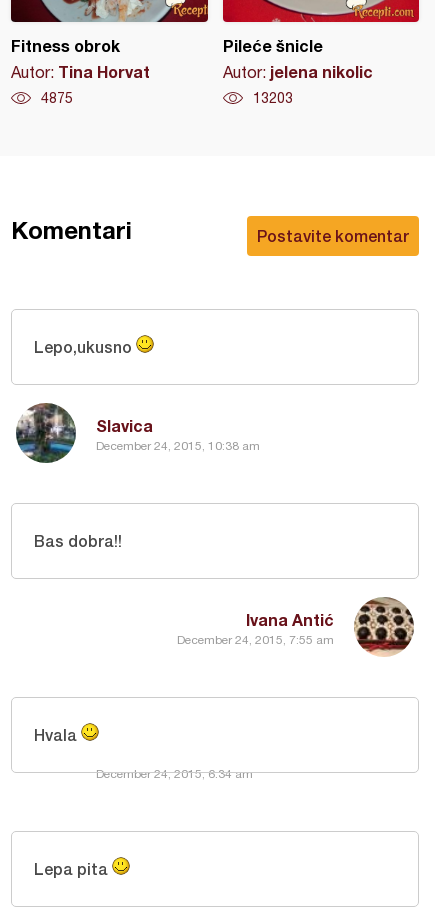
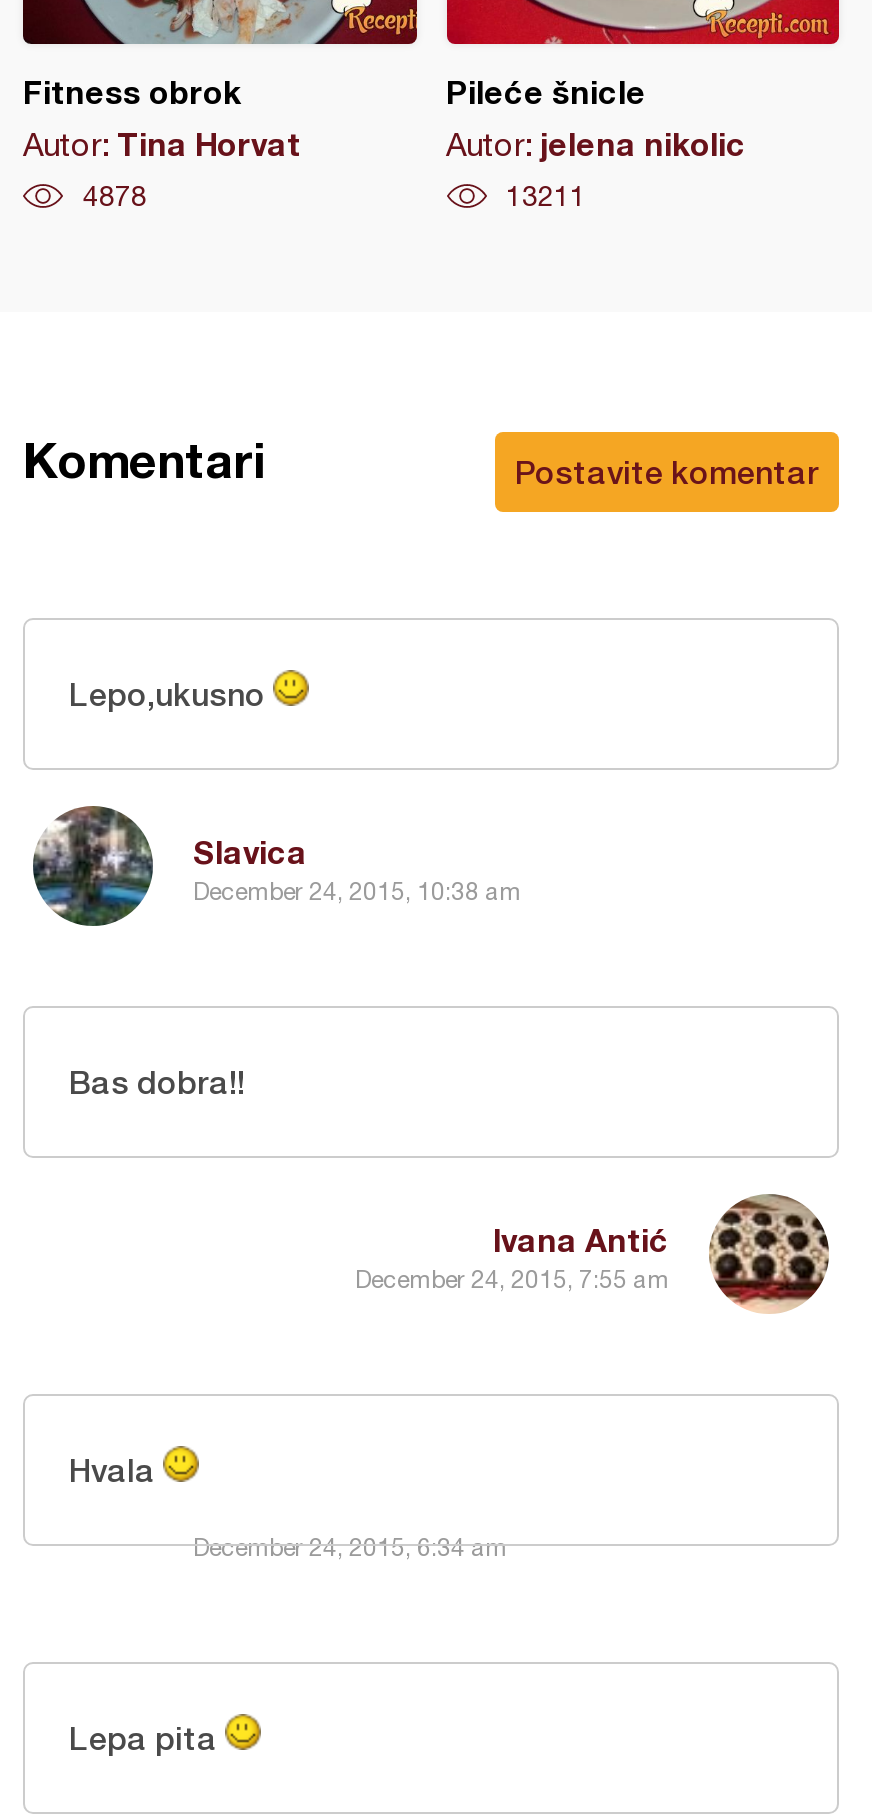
[41,90,73,106] 4875 -> [83,180,147,212] 4878
[252,90,292,106] 13203 -> [506,180,586,212] 13211

